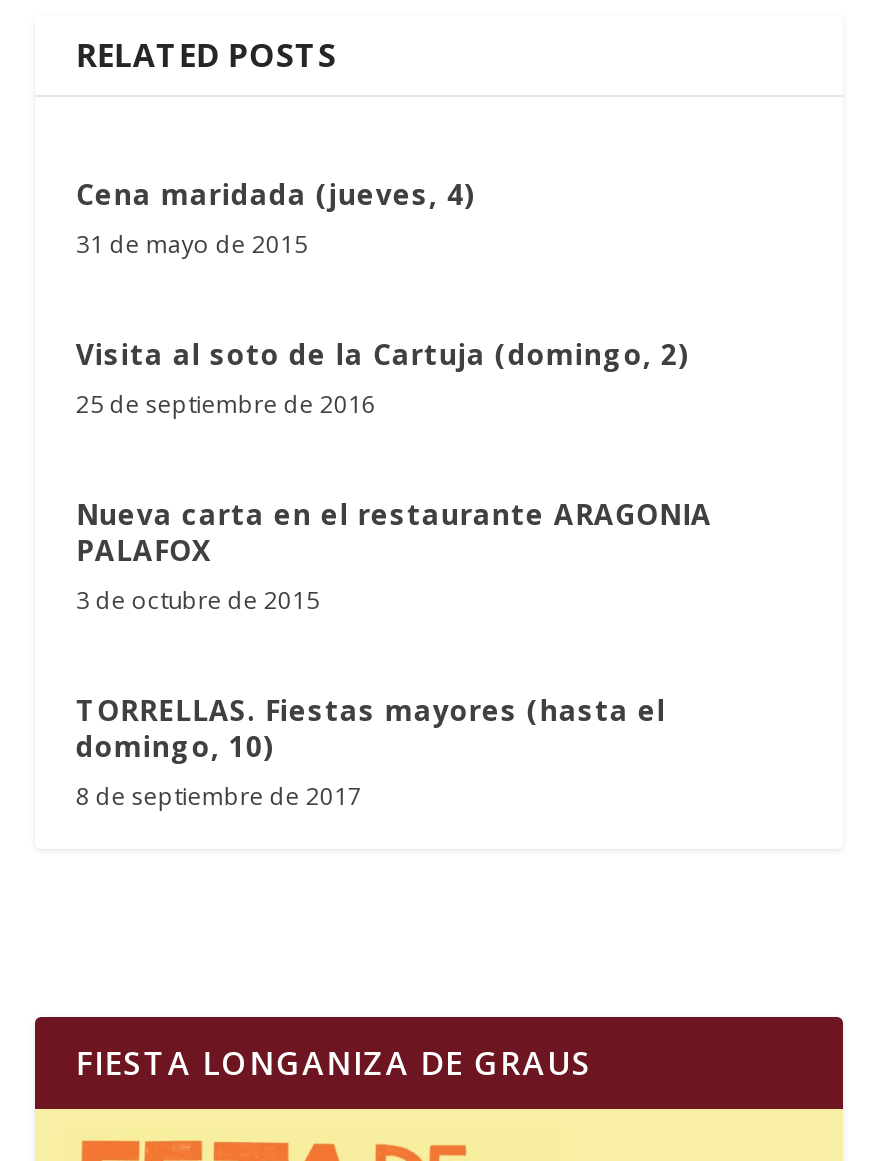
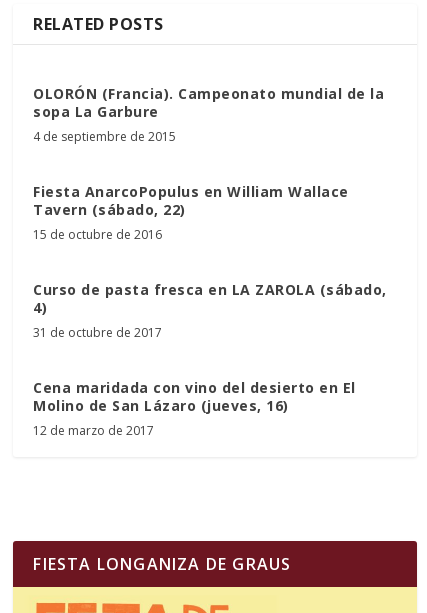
[76,175,475,261] Cena maridada (jueves, 4) | 31 de mayo de 2015 -> [33,84,384,145] OLORÓN (Francia). Campeonato mundial de la | sopa La Garbure | 4 de septiembre de 2015
[76,335,689,421] Visita al soto de la Cartuja (domingo, 2) | 25 de septiembre de 2016 -> [33,182,349,243] Fiesta AnarcoPopulus en William Wallace | Tavern (sábado, 22) | 15 de octubre de 2016
[76,495,712,617] Nueva carta en el restaurante ARAGONIA | PALAFOX | 3 de octubre de 2015 -> [33,280,387,341] Curso de pasta fresca en LA ZAROLA (sábado, | 4) | 31 de octubre de 2017
[76,691,666,813] TORRELLAS. Fiestas mayores (hasta el | domingo, 10) | 8 de septiembre de 2017 -> [33,378,356,439] Cena maridada con vino del desierto en El | Molino de San Lázaro (jueves, 16) | 12 de marzo de 2017

